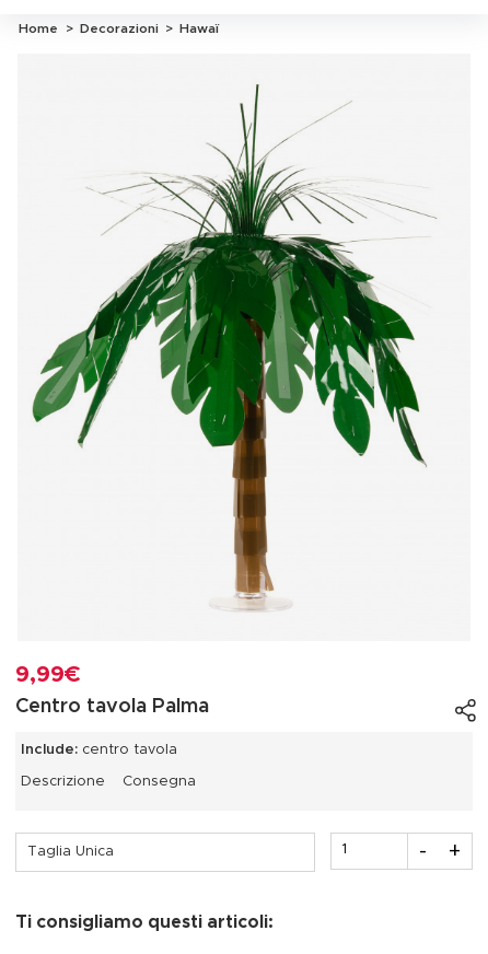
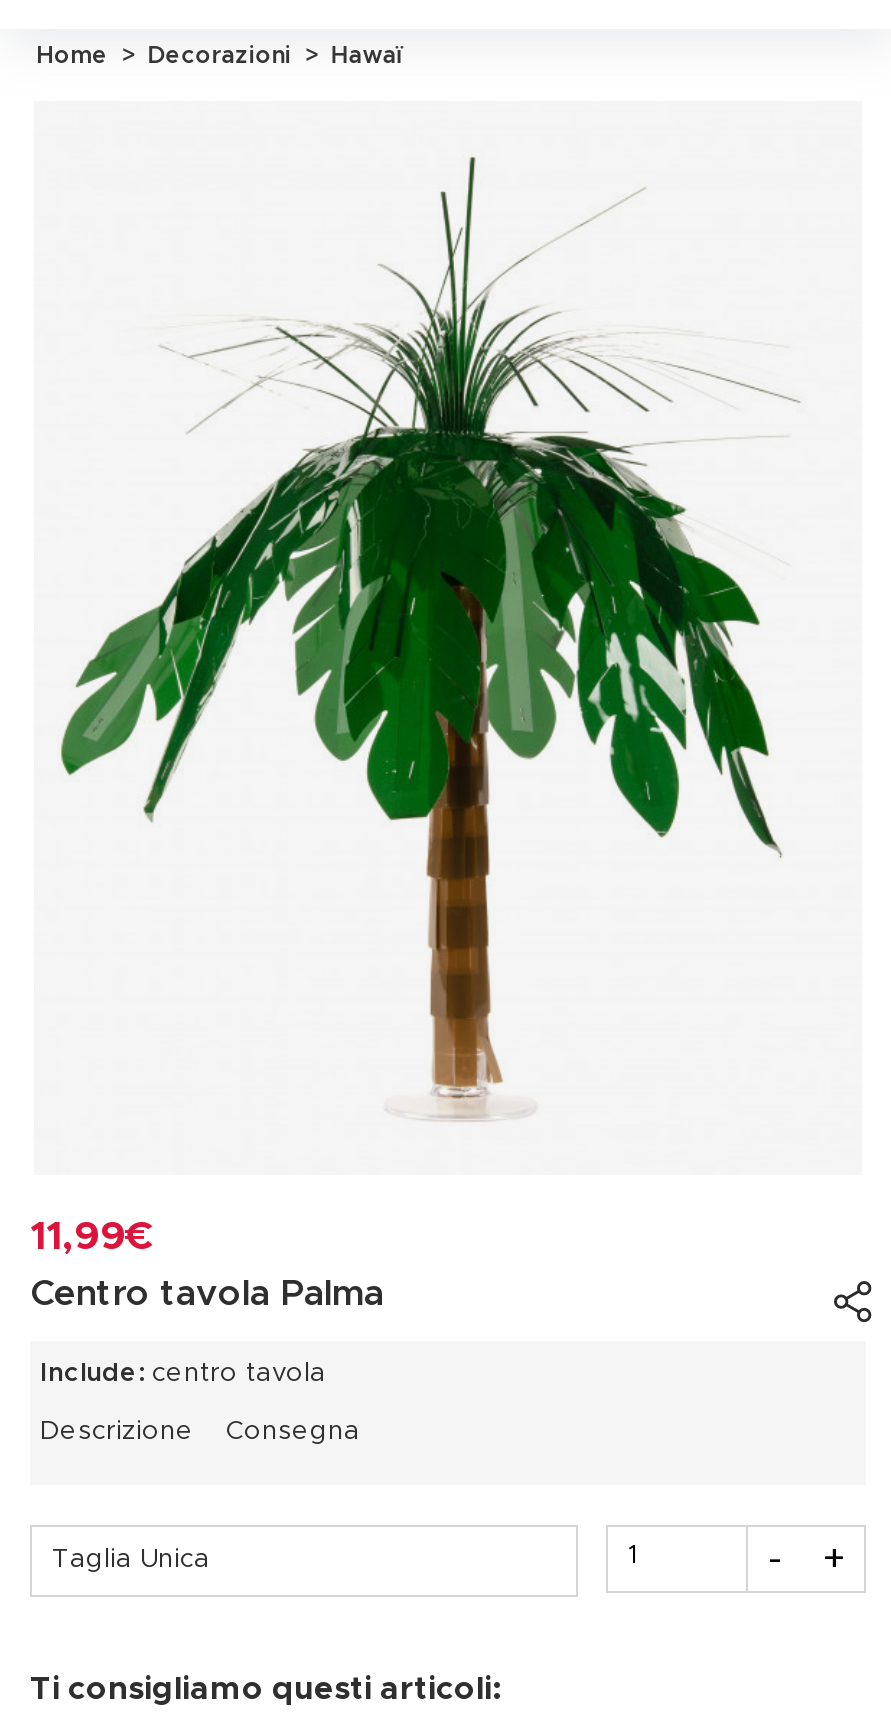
[15,665,81,686] 9,99€ -> [30,1218,156,1258] 11,99€

